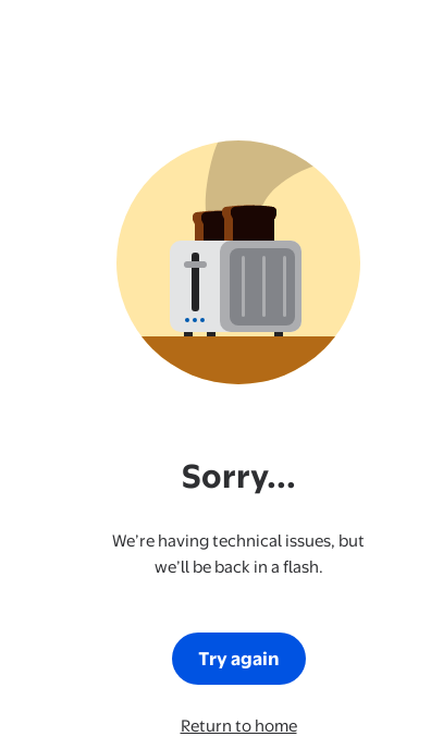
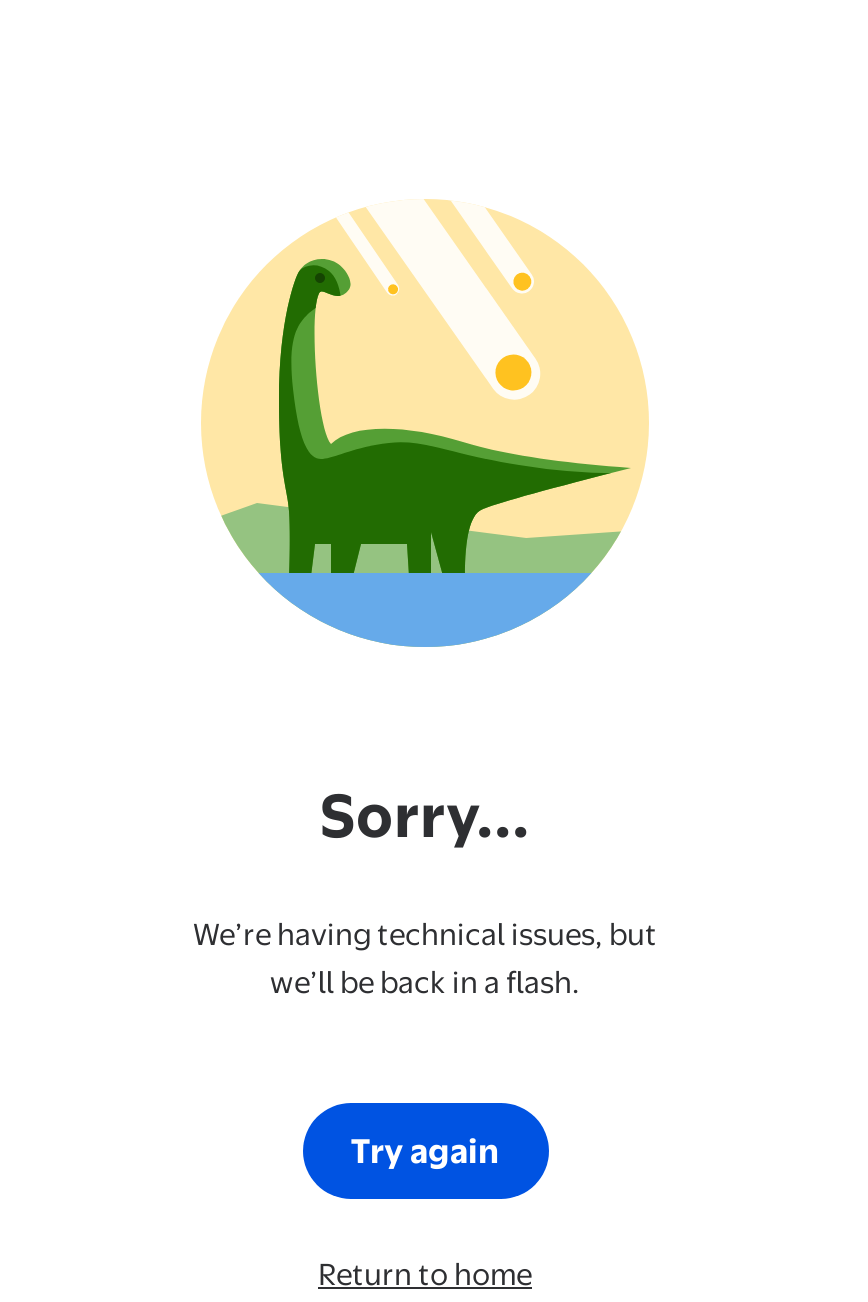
[128,140,346,385] [image] -> [221,201,629,649] [image]

